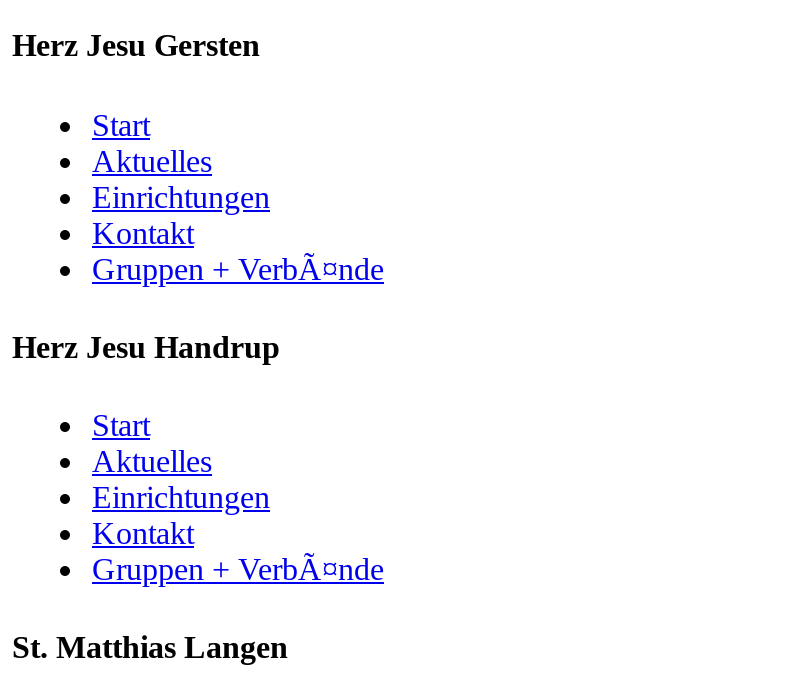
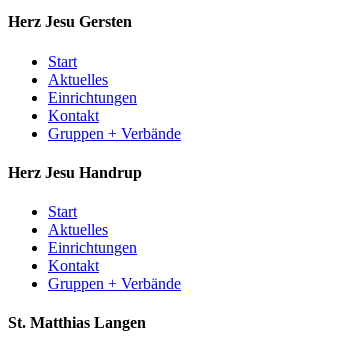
[92,251,384,285] Gruppen + VerbÃ¤nde -> [48,124,181,141] Gruppen + Verbände
[92,552,384,586] Gruppen + VerbÃ¤nde -> [48,275,181,292] Gruppen + Verbände

